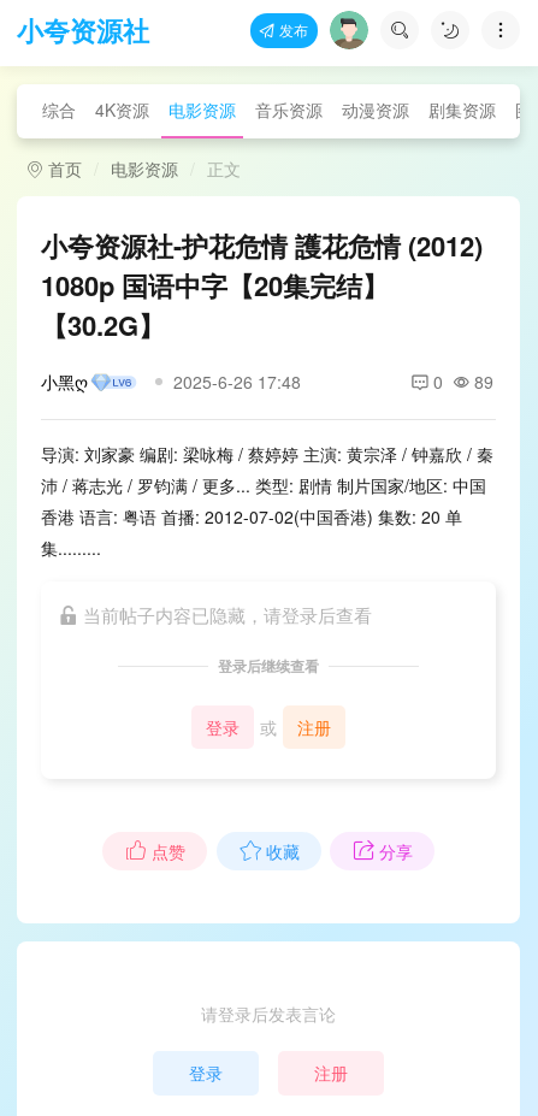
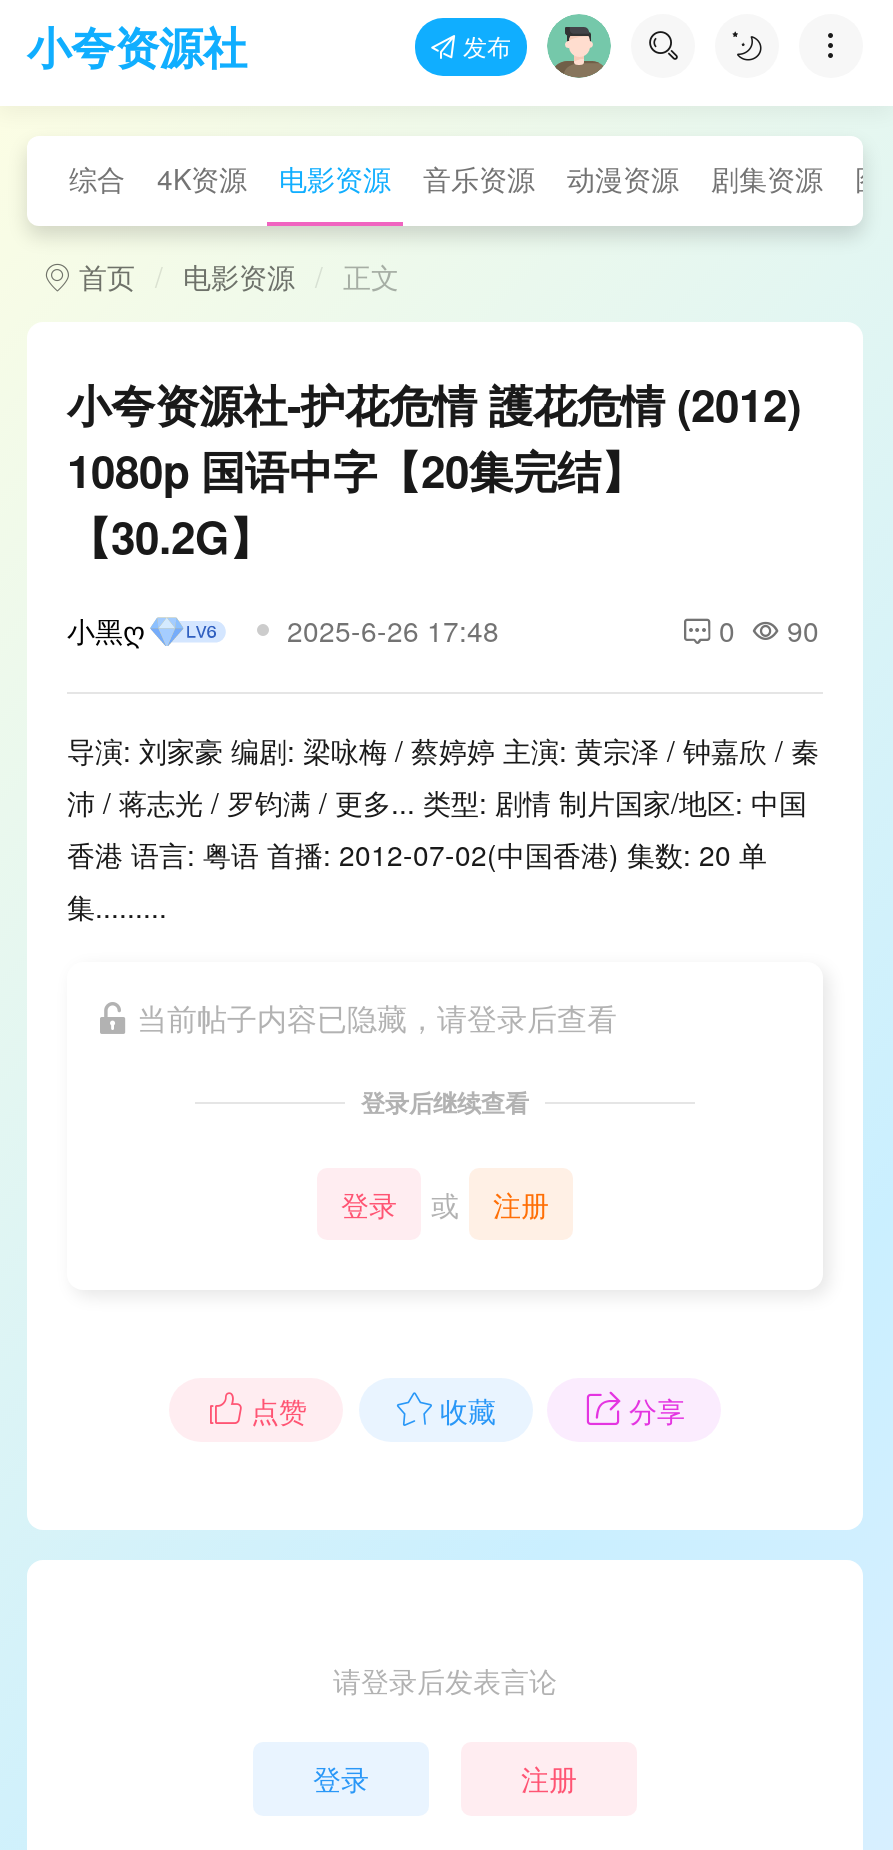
[469,370,493,394] 89 -> [779,610,819,650] 90

